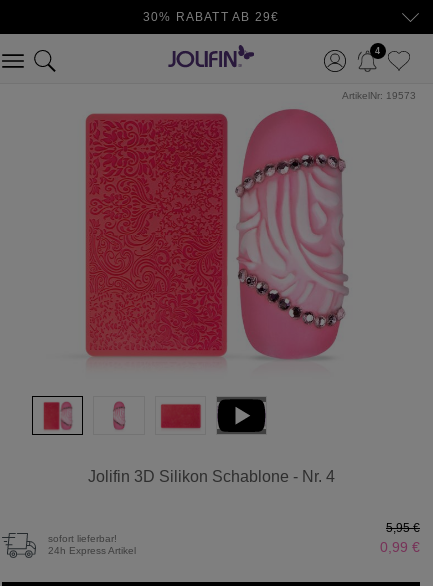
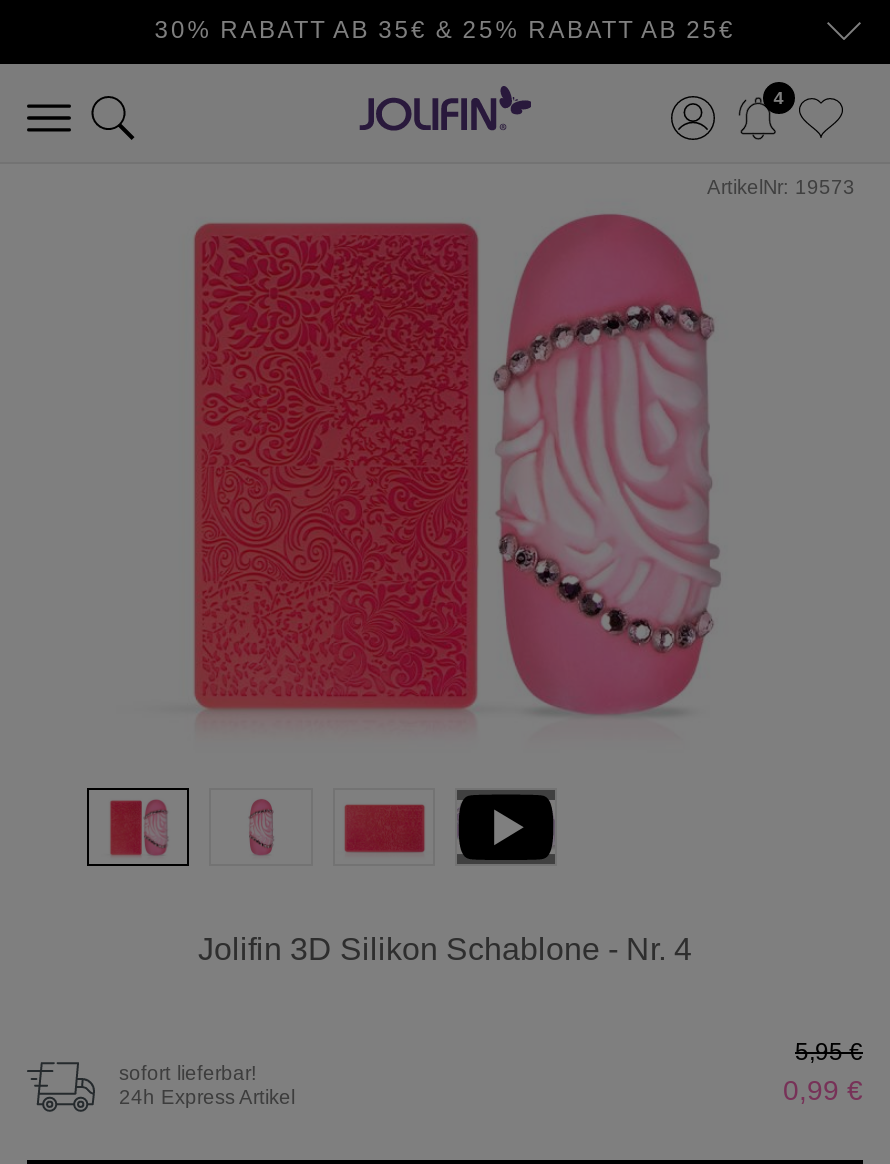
[143,10,279,24] 30% RABATT AB 29€ -> [155,16,735,44] 30% RABATT AB 35€ & 25% RABATT AB 25€

